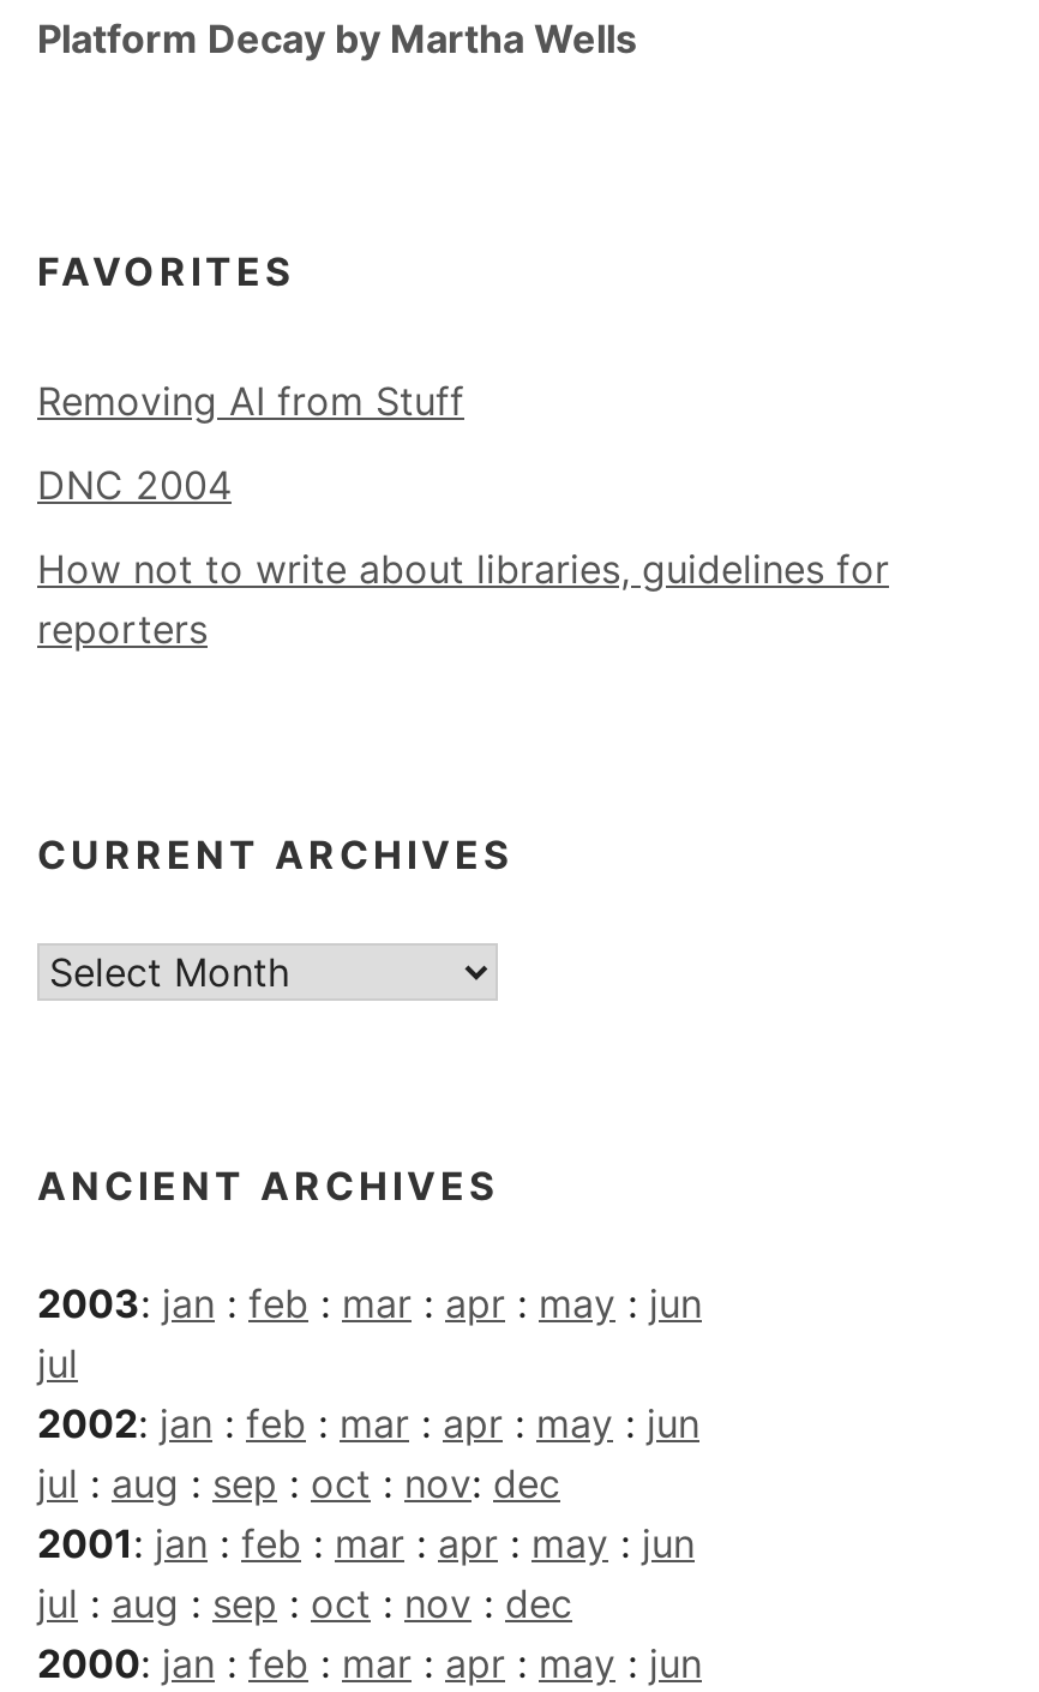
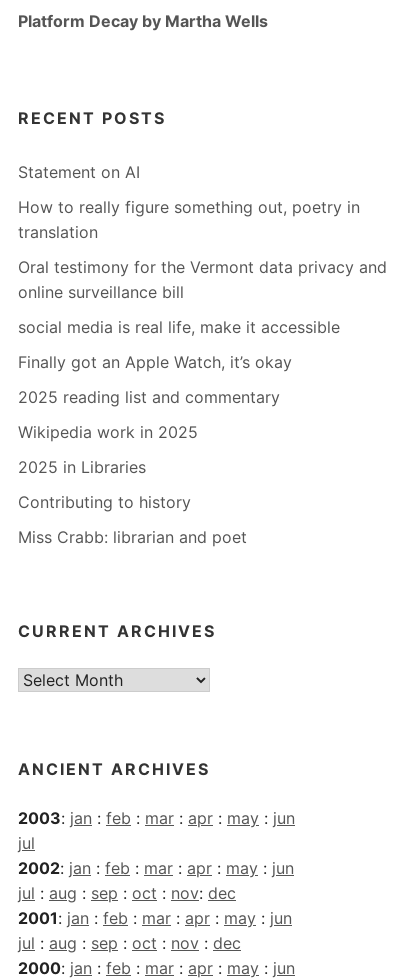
[37,246,889,652] FAVORITES | Removing AI from Stuff | DNC 2004 | How not to write about libraries, guidelines for | reporters -> [18,108,387,547] RECENT POSTS | Statement on AI | How to really figure something out, poetry in | translation | Oral testimony for the Vermont data privacy and | online surveillance bill | social media is real life, make it accessible | Finally got an Apple Watch, it’s okay | 2025 reading list and commentary | Wikipedia work in 2025 | 2025 in Libraries | Contributing to history | Miss Crabb: librarian and poet

